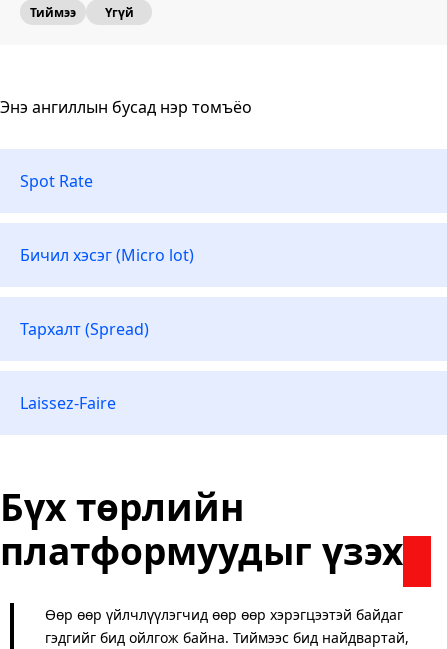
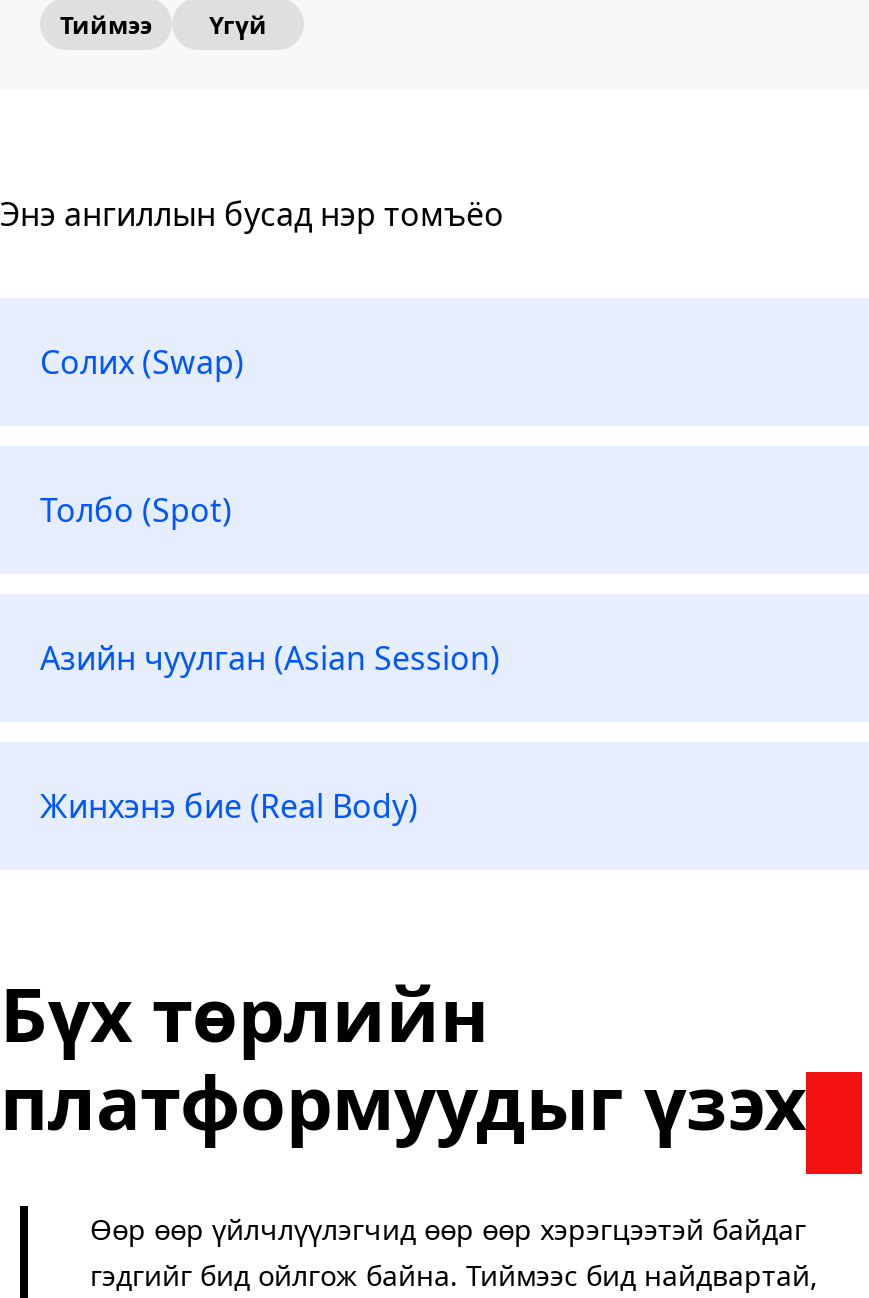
[20,170,93,192] Spot Rate -> [40,340,244,384] Солих (Swap)
[20,244,194,266] Бичил хэсэг (Micro lot) -> [40,488,232,532] Толбо (Spot)
[20,318,149,340] Тархалт (Spread) -> [40,636,500,680] Азийн чуулган (Asian Session)
[20,392,116,414] Laissez-Faire -> [40,784,418,828] Жинхэнэ бие (Real Body)

